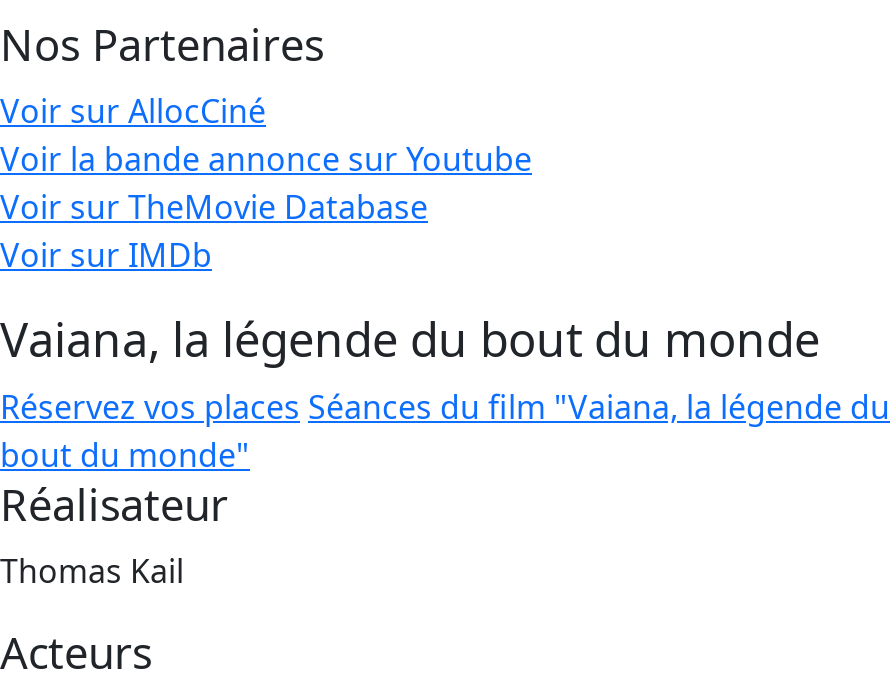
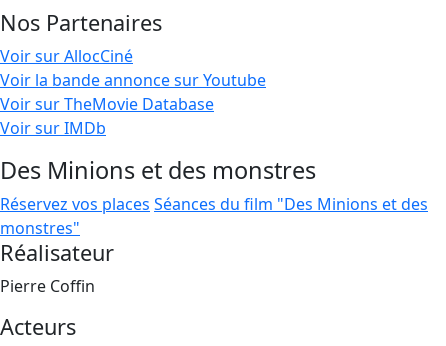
[0,307,890,477] Vaiana, la légende du bout du monde | Réservez vos places Séances du film "Vaiana, la légende du | bout du monde" -> [0,154,428,239] Des Minions et des monstres | Réservez vos places Séances du film "Des Minions et des | monstres"
[0,549,184,593] Thomas Kail -> [0,275,95,297] Pierre Coffin

